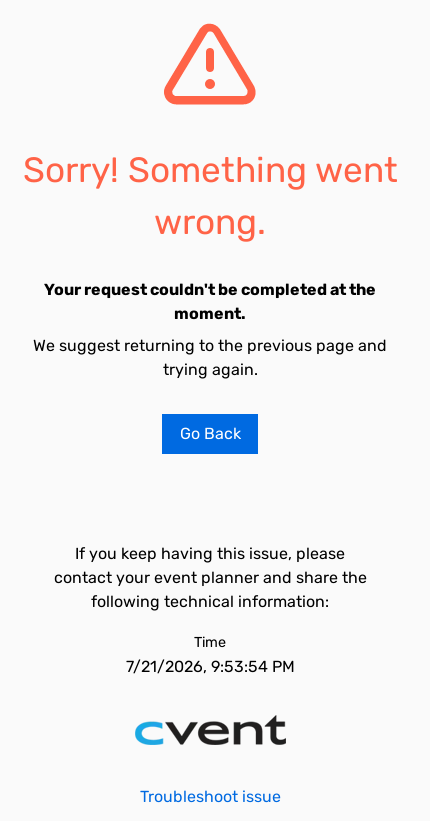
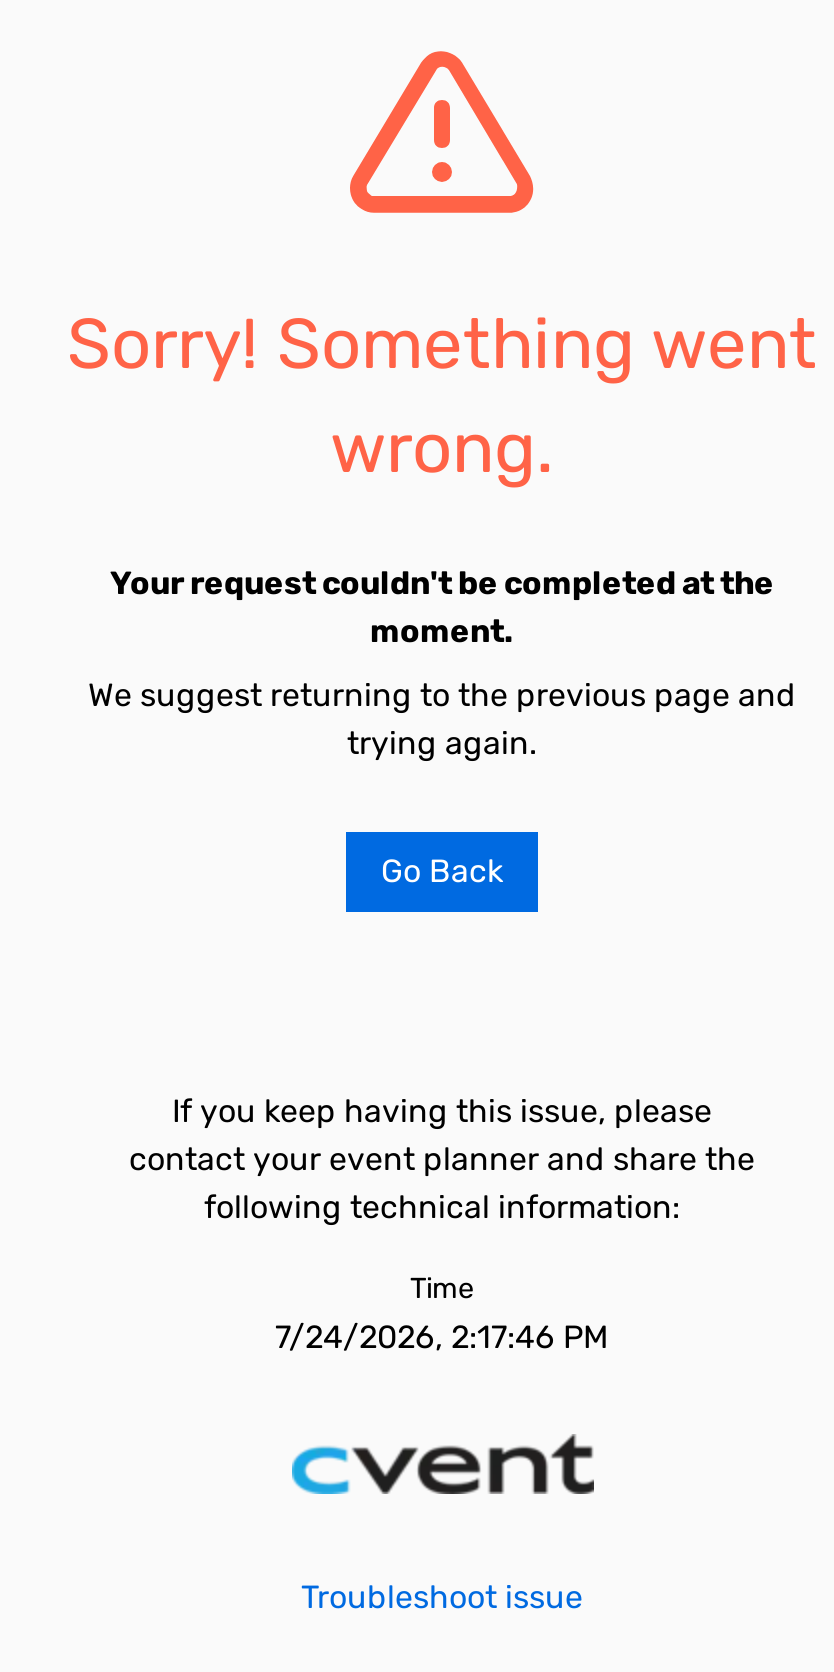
[125,657,294,676] 7/21/2026, 9:53:54 PM -> [275,1318,609,1356] 7/24/2026, 2:17:46 PM

